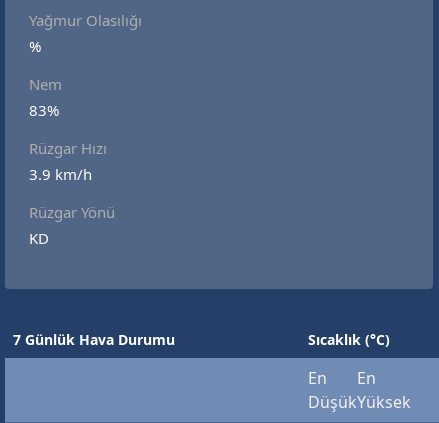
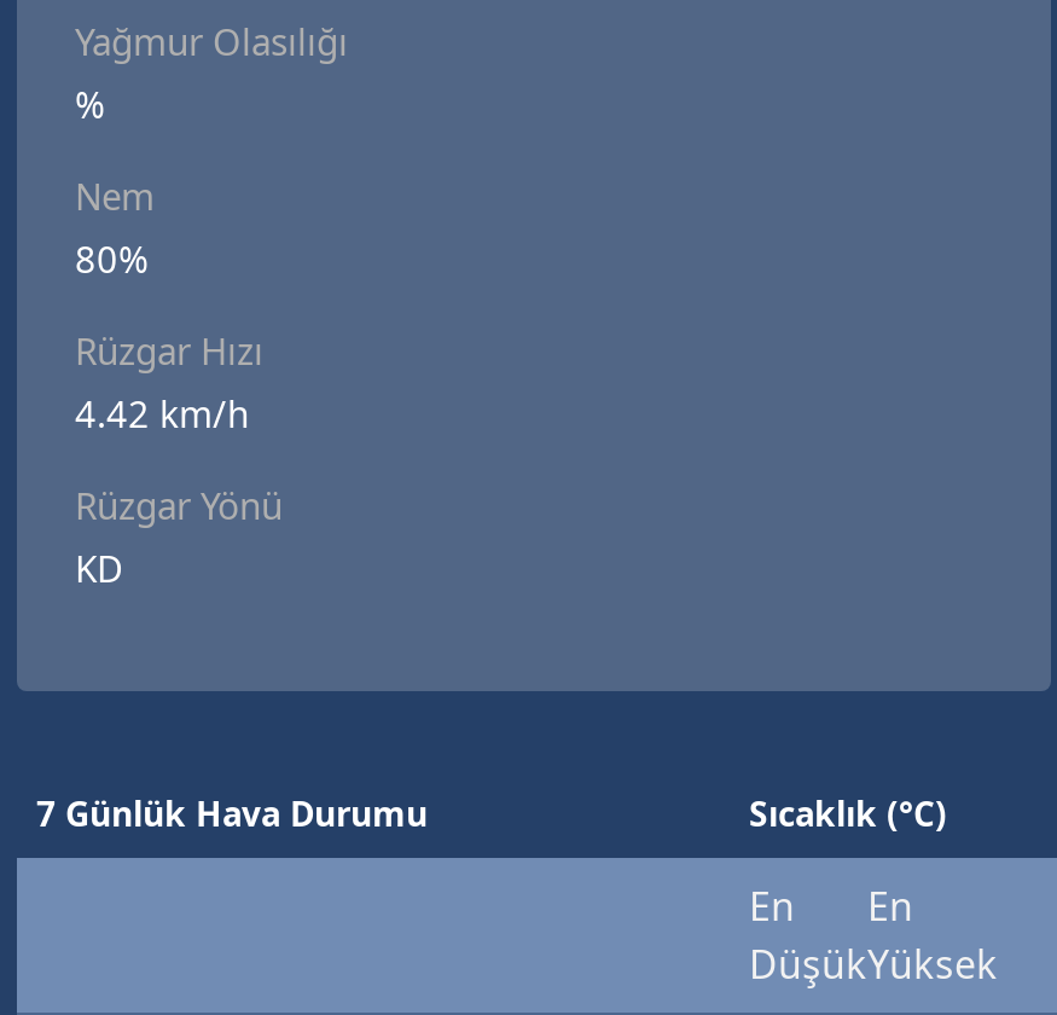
[29,100,59,120] 83% -> [75,235,147,284] 80%
[29,164,92,184] 3.9 km/h -> [75,390,249,438] 4.42 km/h

